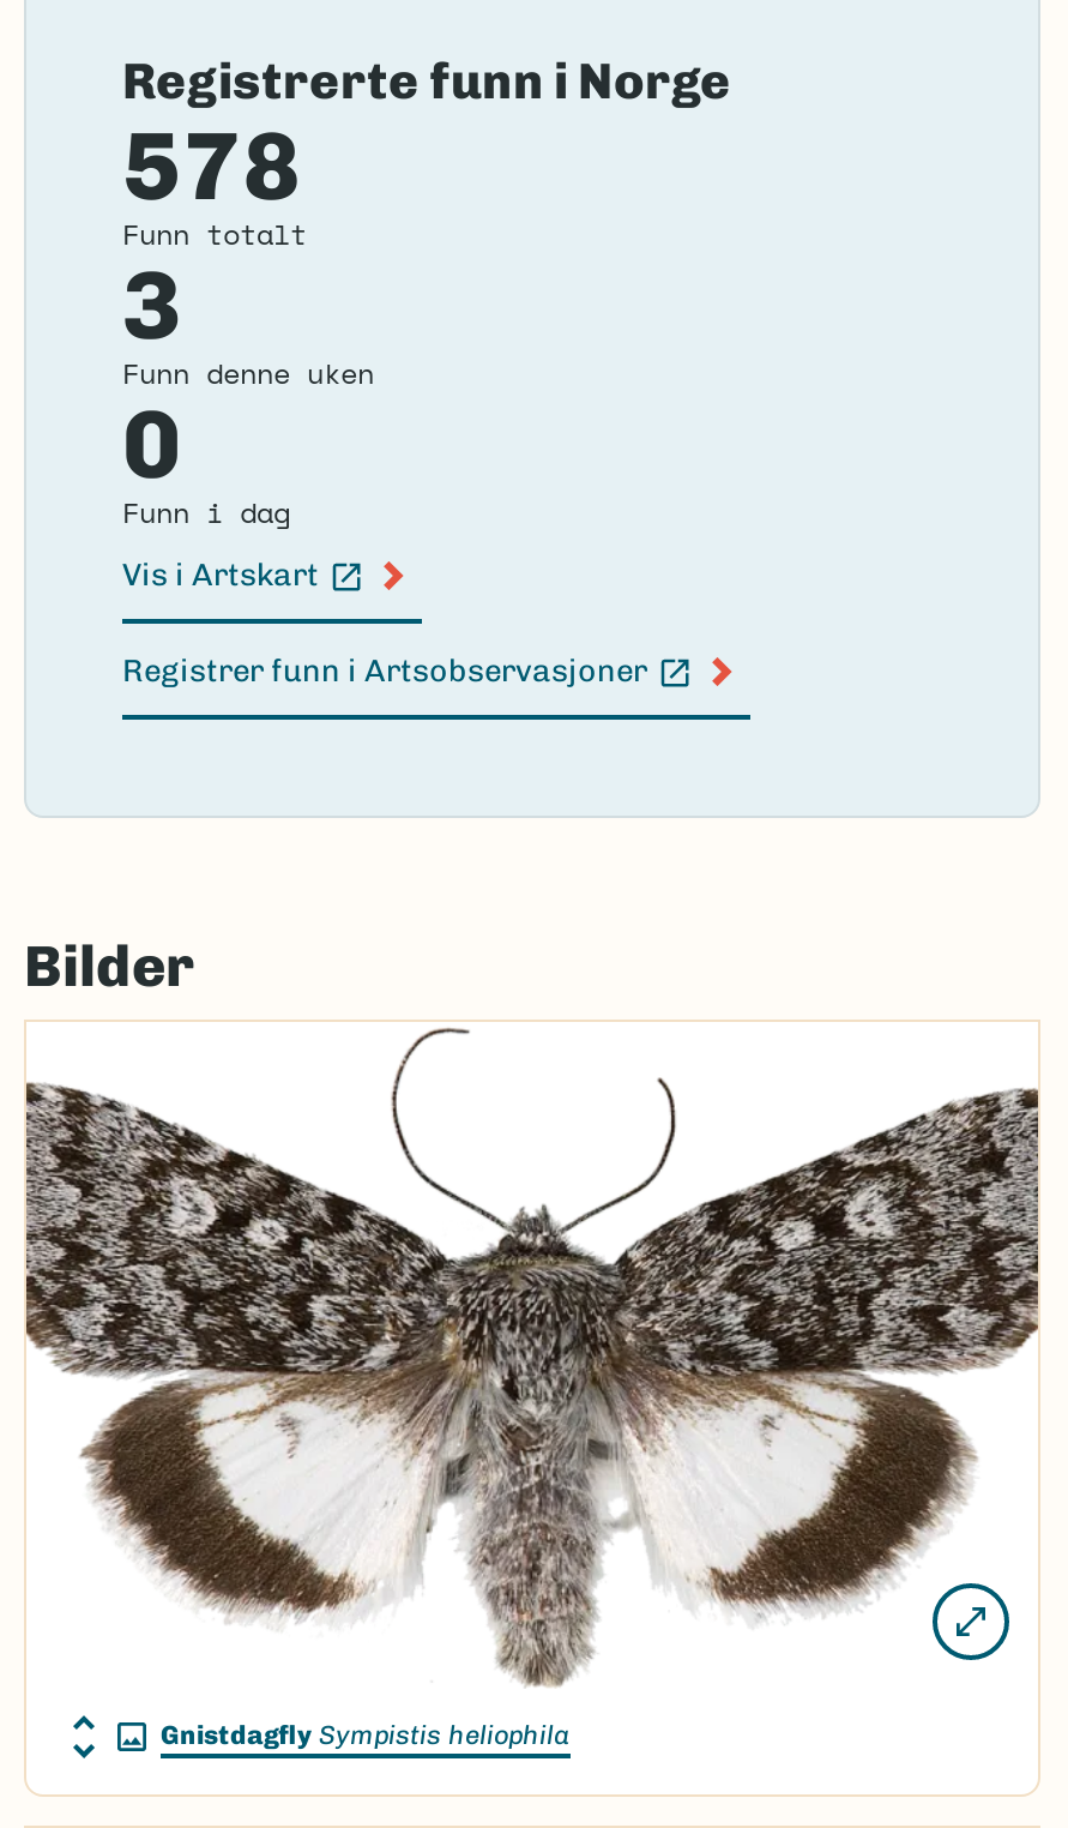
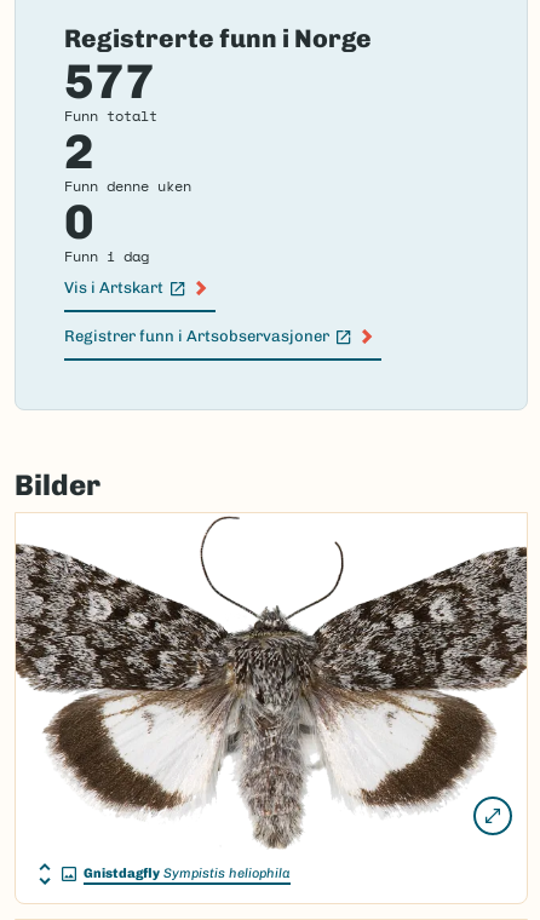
[122,108,302,223] 578 -> [64,52,155,110] 577
[122,247,182,362] 3 -> [64,122,94,180] 2

